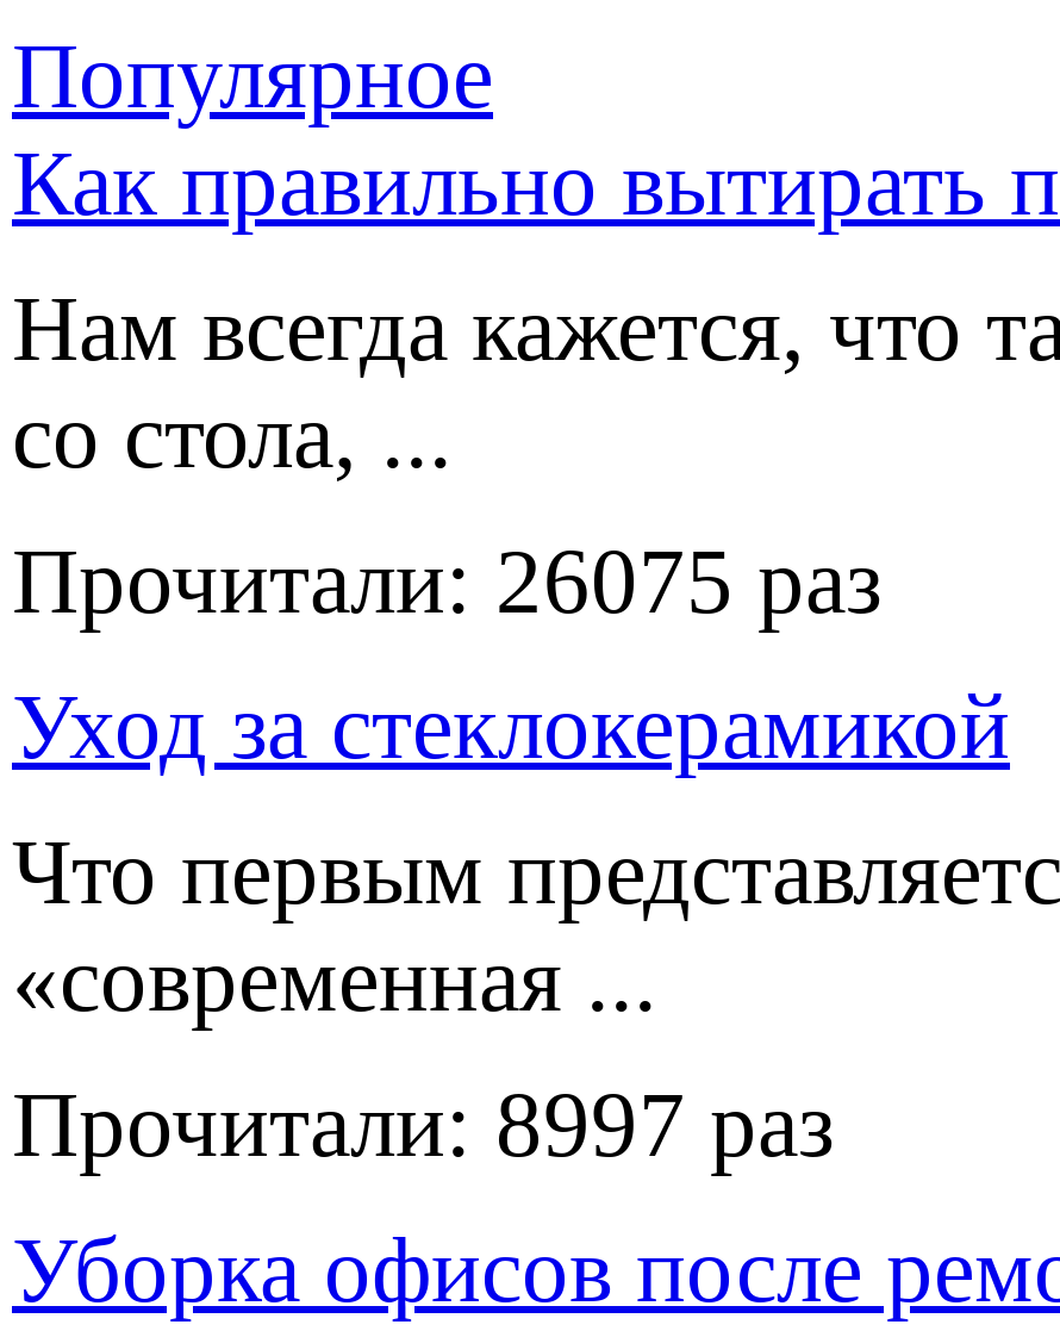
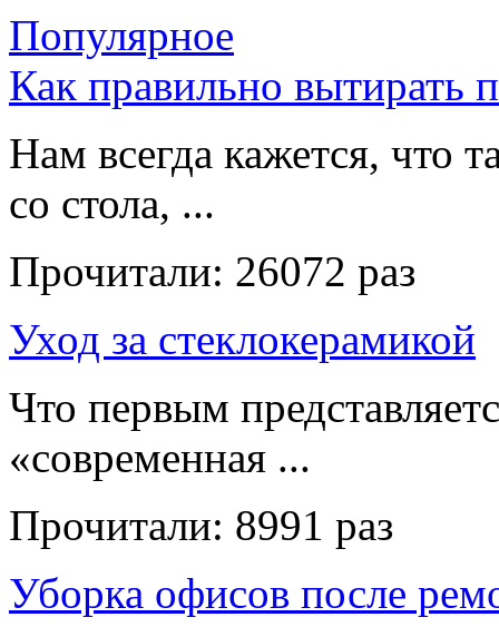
[12,530,881,632] Прочитали: 26075 раз -> [9,248,415,295] Прочитали: 26072 раз
[12,1073,834,1176] Прочитали: 8997 раз -> [9,501,393,549] Прочитали: 8991 раз

